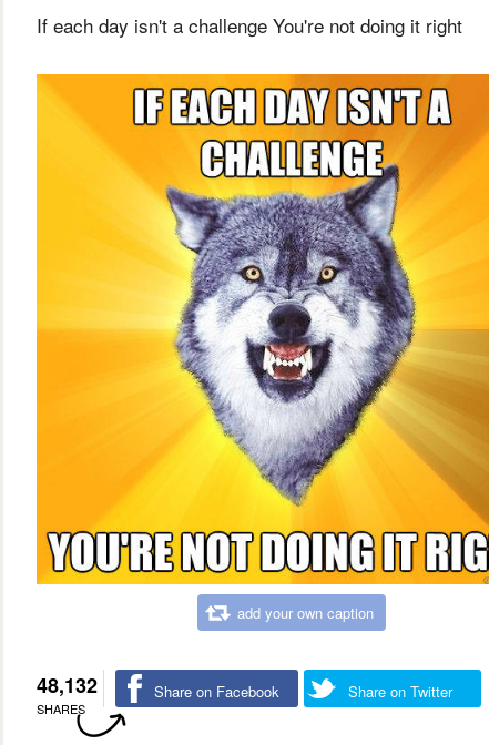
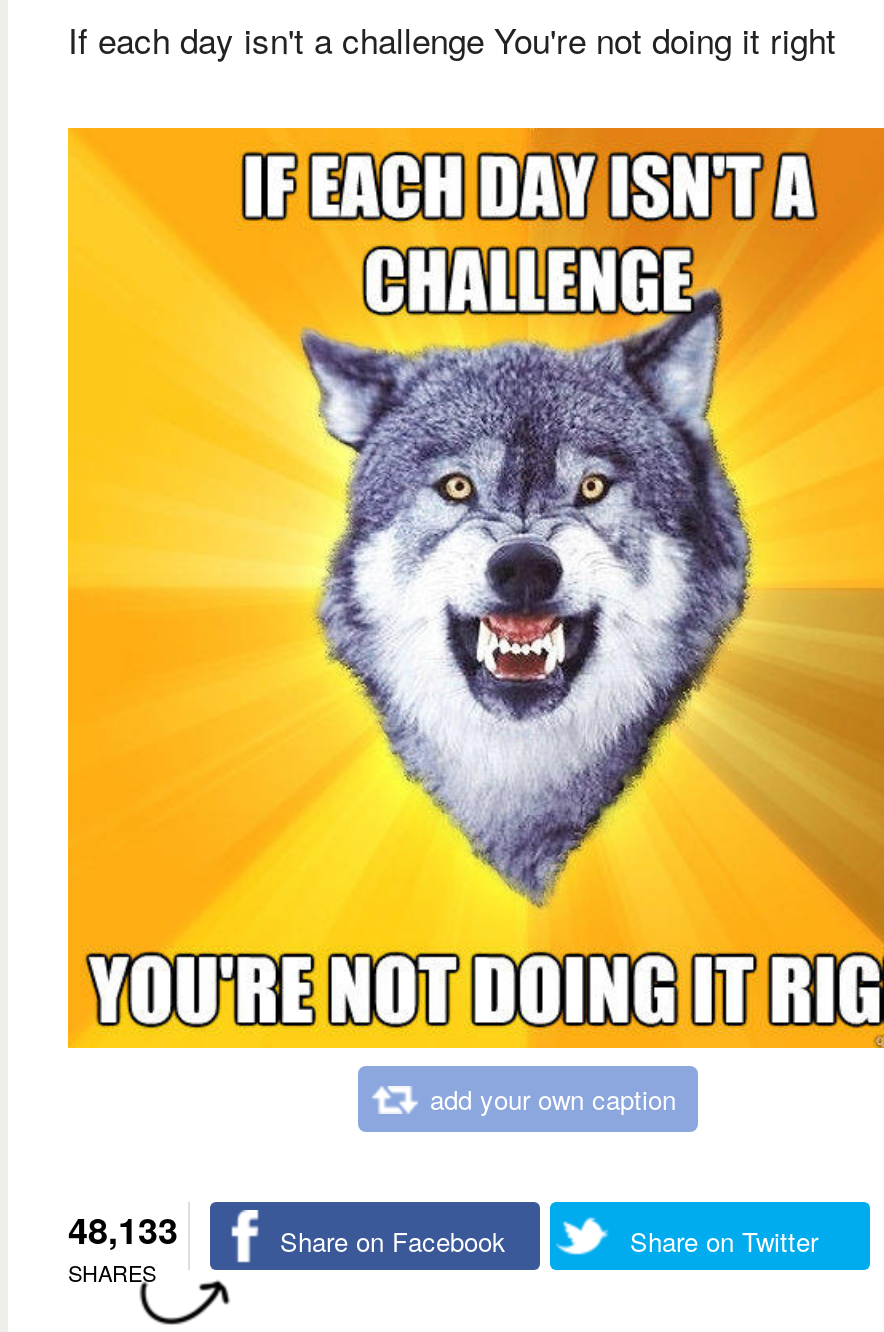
[37,671,98,700] 48,132 -> [68,1204,178,1256] 48,133

